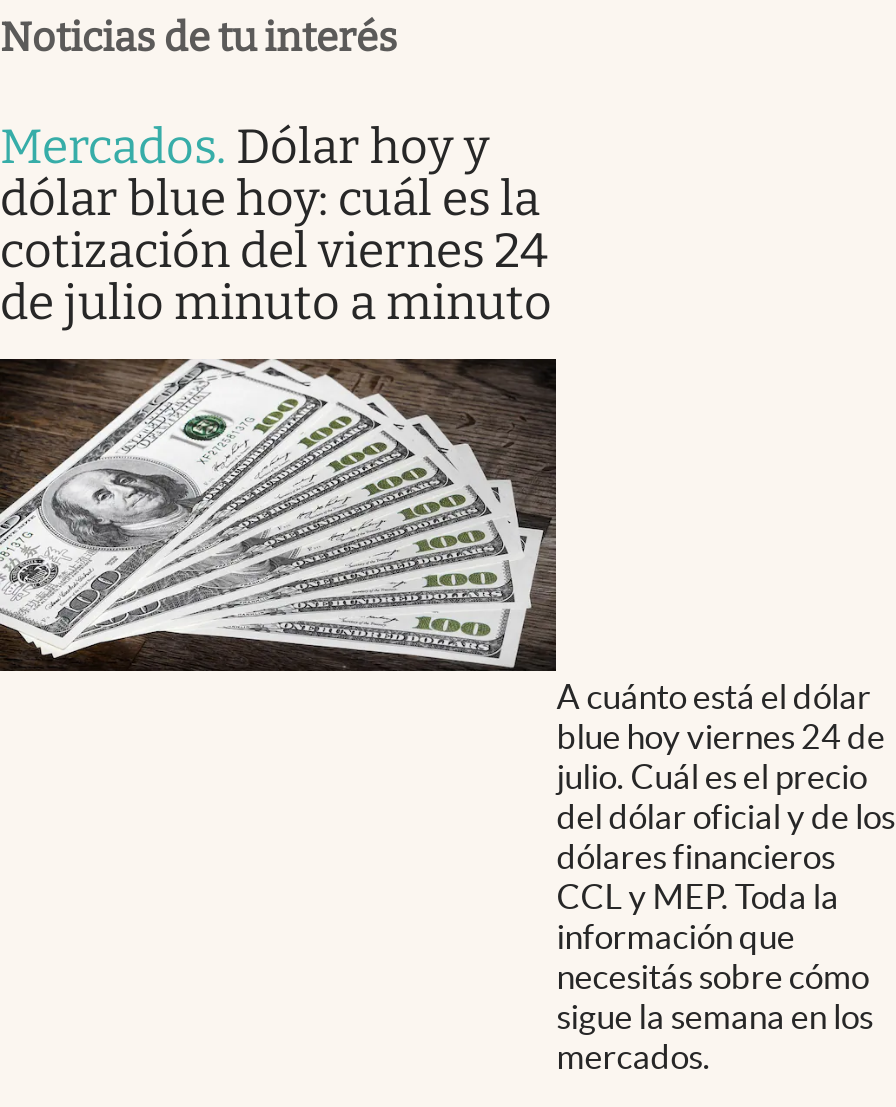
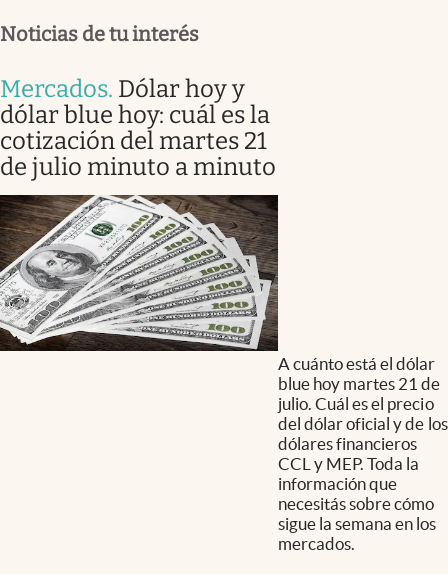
[0,222,548,278] cotización del viernes 24 -> [0,127,267,155] cotización del martes 21
[556,717,885,755] blue hoy viernes 24 de -> [278,374,440,393] blue hoy martes 21 de

